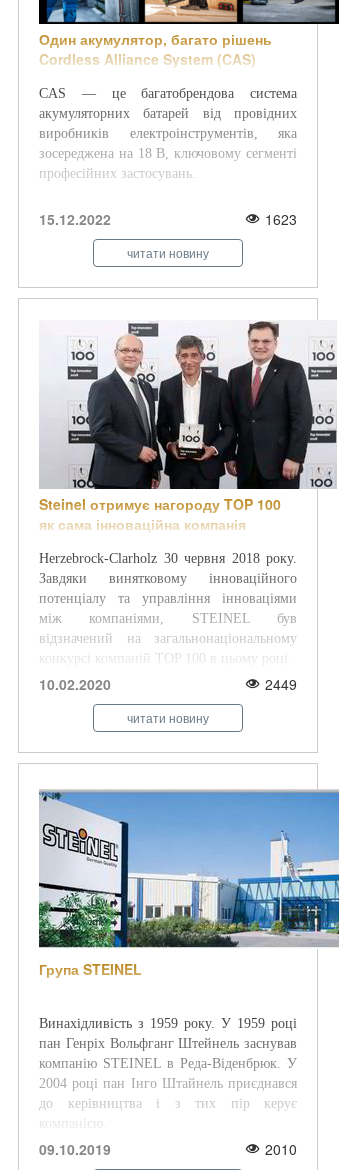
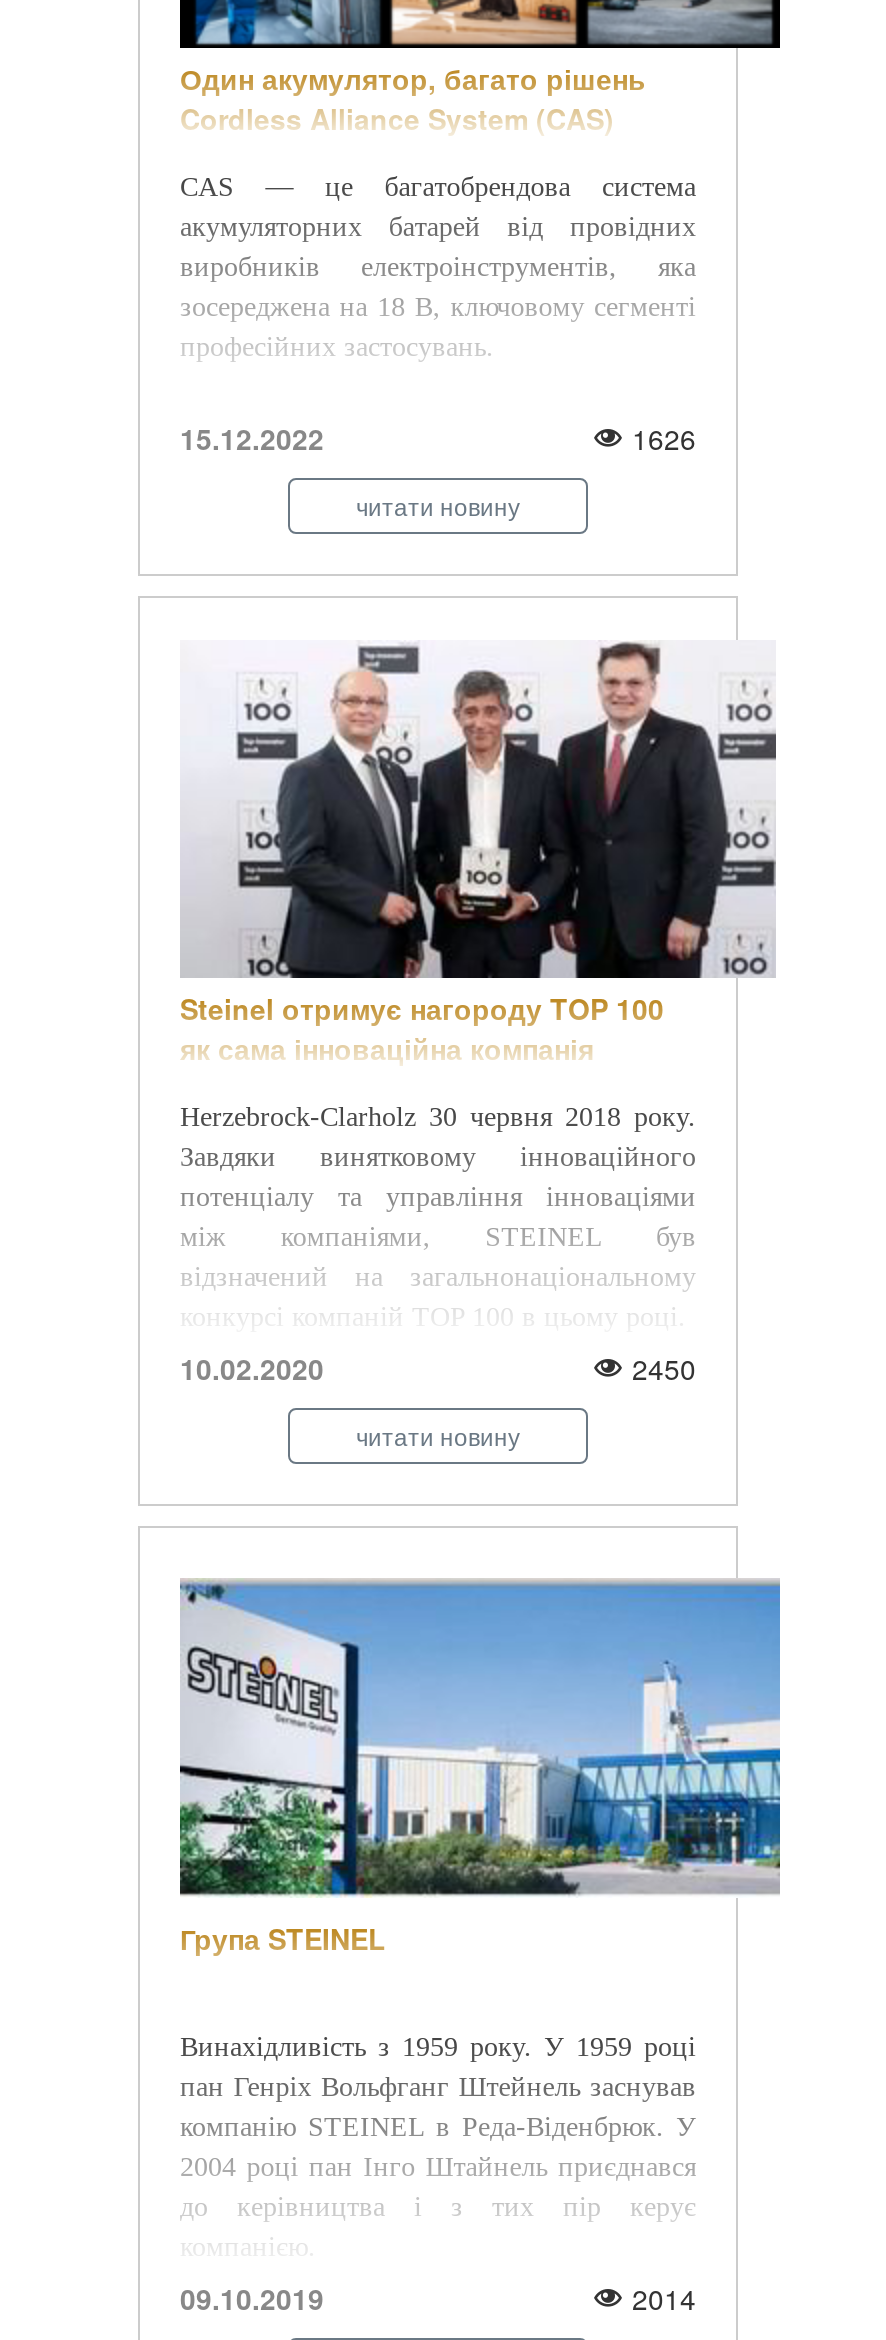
[265,209,297,229] 1623 -> [632,418,696,458] 1626
[265,674,297,694] 2449 -> [632,1348,696,1388] 2450
[265,1139,297,1159] 2010 -> [632,2278,696,2318] 2014

